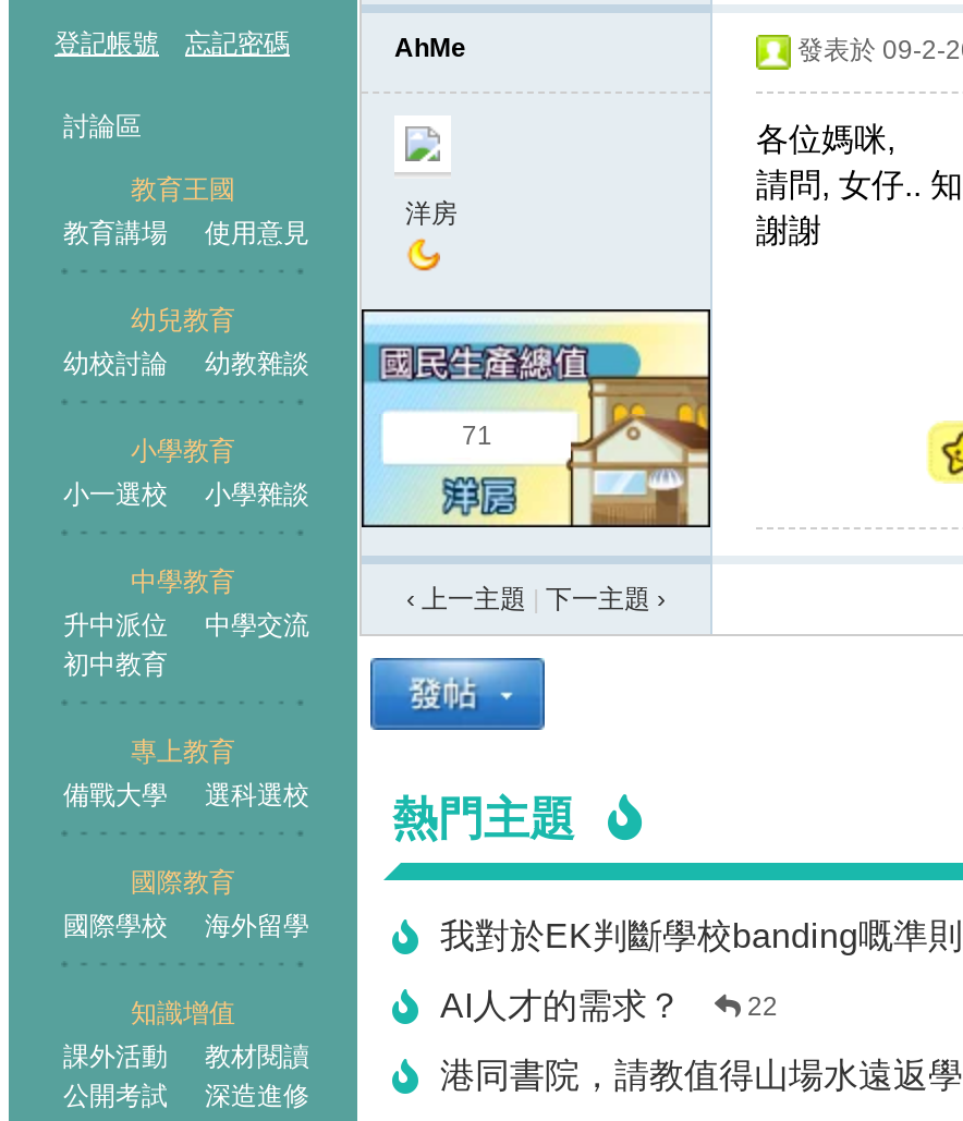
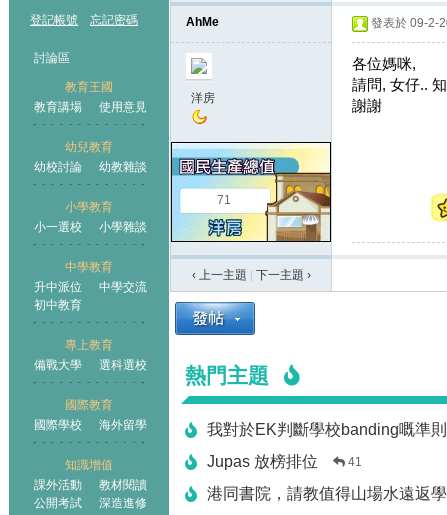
[440,987,778,1024] AI人才的需求？ | 22 -> [207,453,362,470] Jupas 放榜排位 | 41

